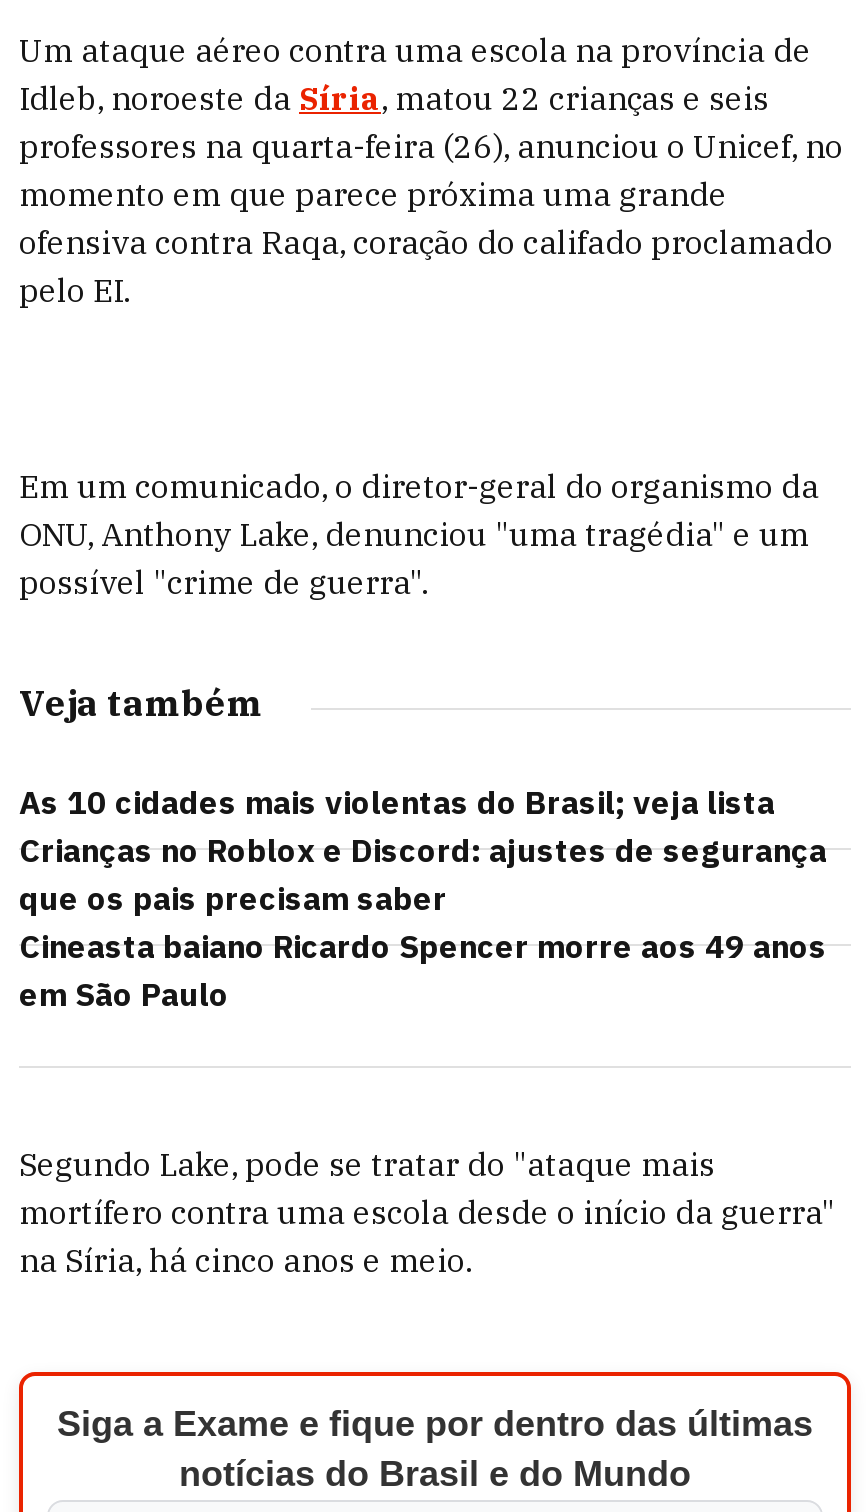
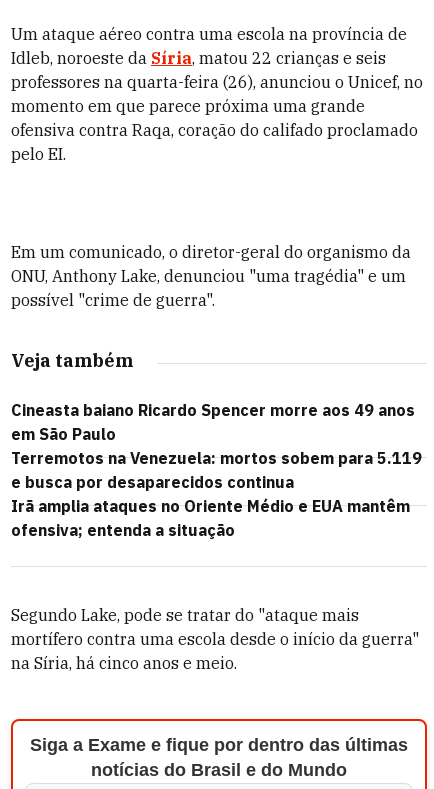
[19,782,827,918] As 10 cidades mais violentas do Brasil; veja lista | Crianças no Roblox e Discord: ajustes de segurança | que os pais precisam saber -> none
moved [19,926,827,1014] -> [11,400,415,444]: Cineasta baiano Ricardo Spencer morre aos 49 anos | em São Paulo
none -> [11,448,422,540] Terremotos na Venezuela: mortos sobem para 5.119 | e busca por desaparecidos continua | Irã amplia ataques no Oriente Médio e EUA mantêm | ofensiva; entenda a situação

